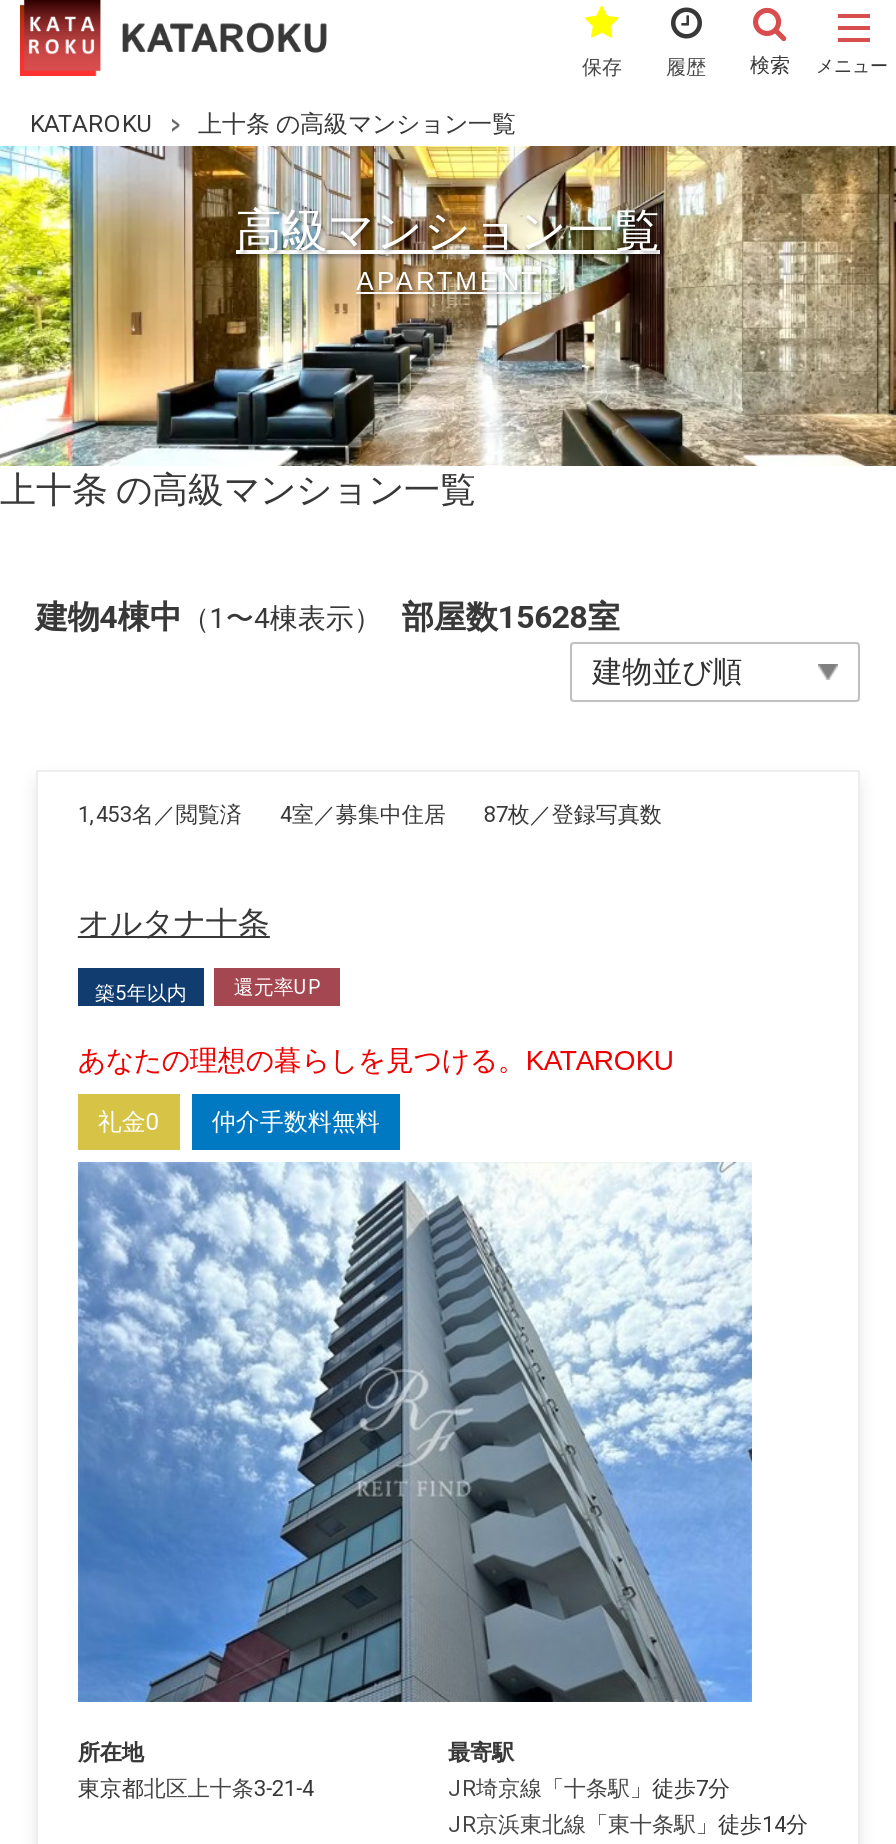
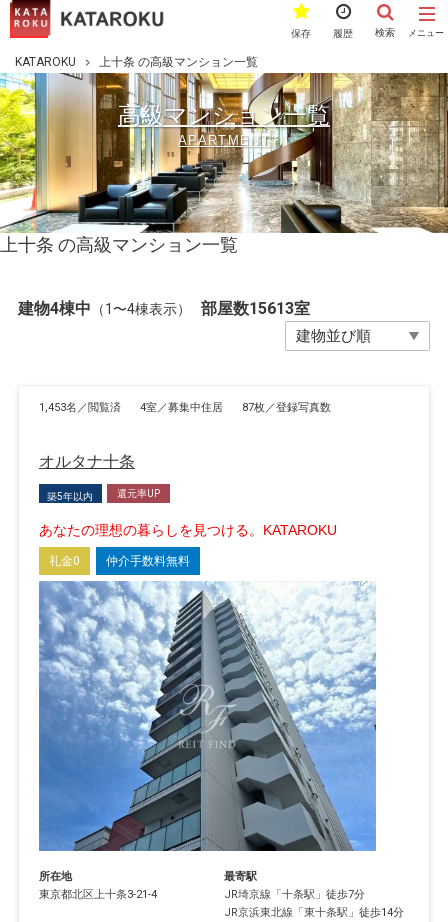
[36,598,620,636] 建物4棟中（1〜4棟表示） 部屋数15628室 -> [18,299,310,318] 建物4棟中（1〜4棟表示） 部屋数15613室

